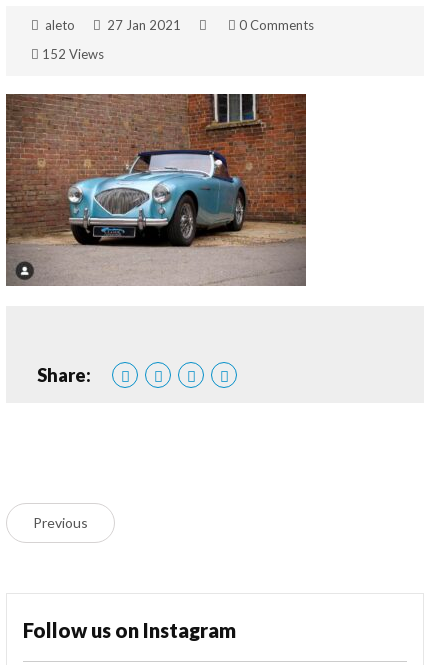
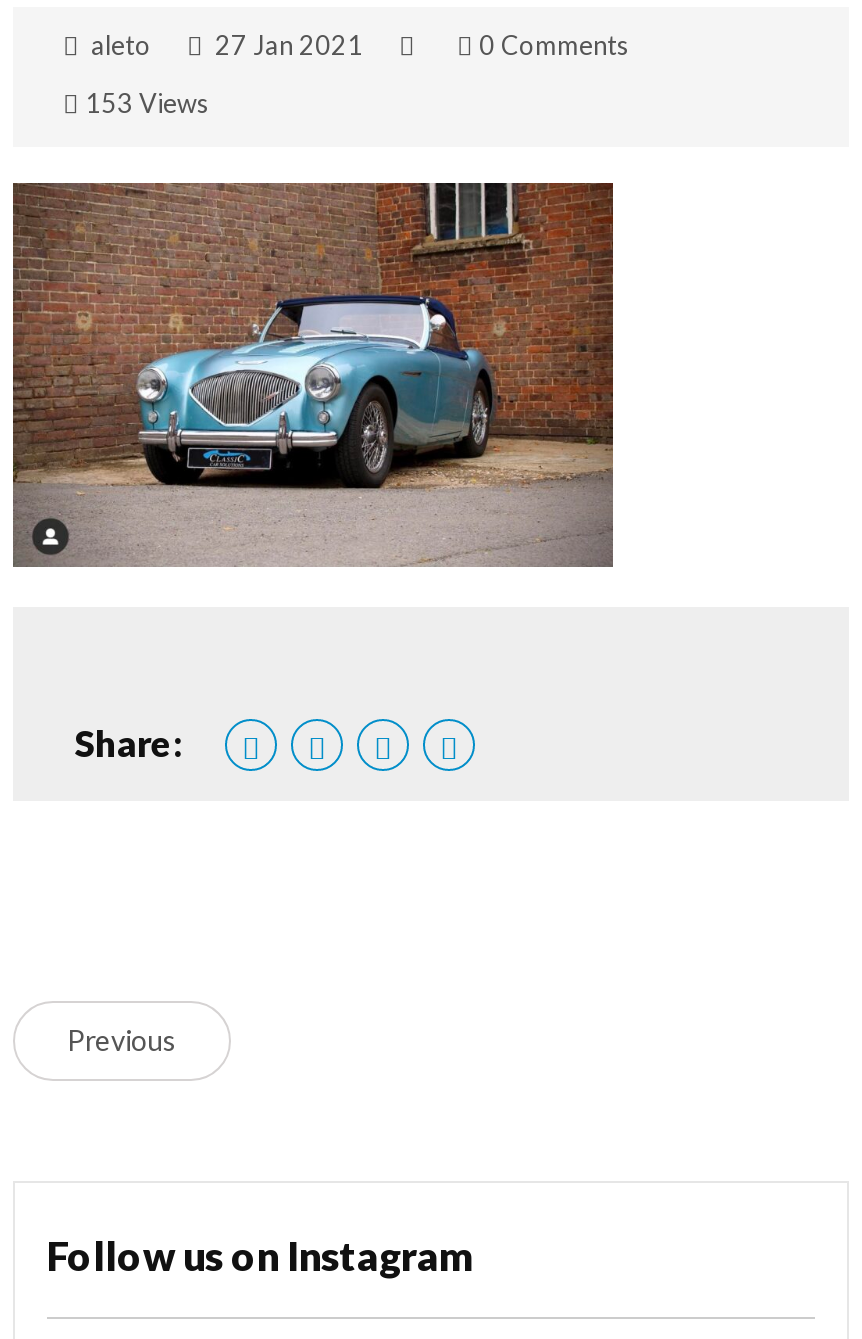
[42,46,104,62] 152 Views -> [85,87,209,119] 153 Views

